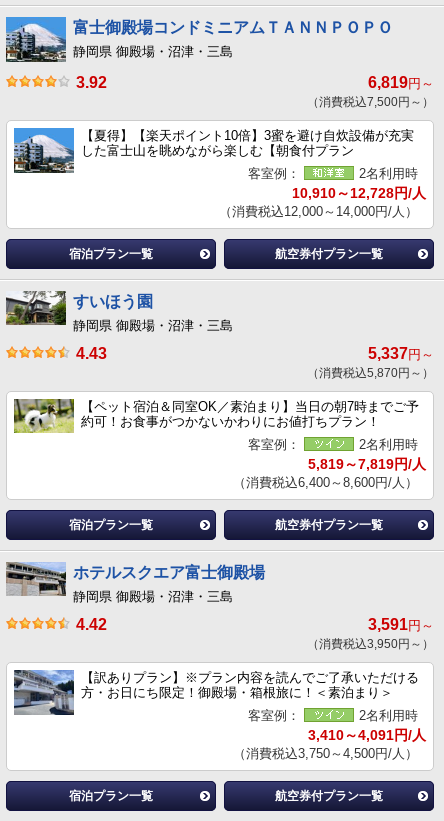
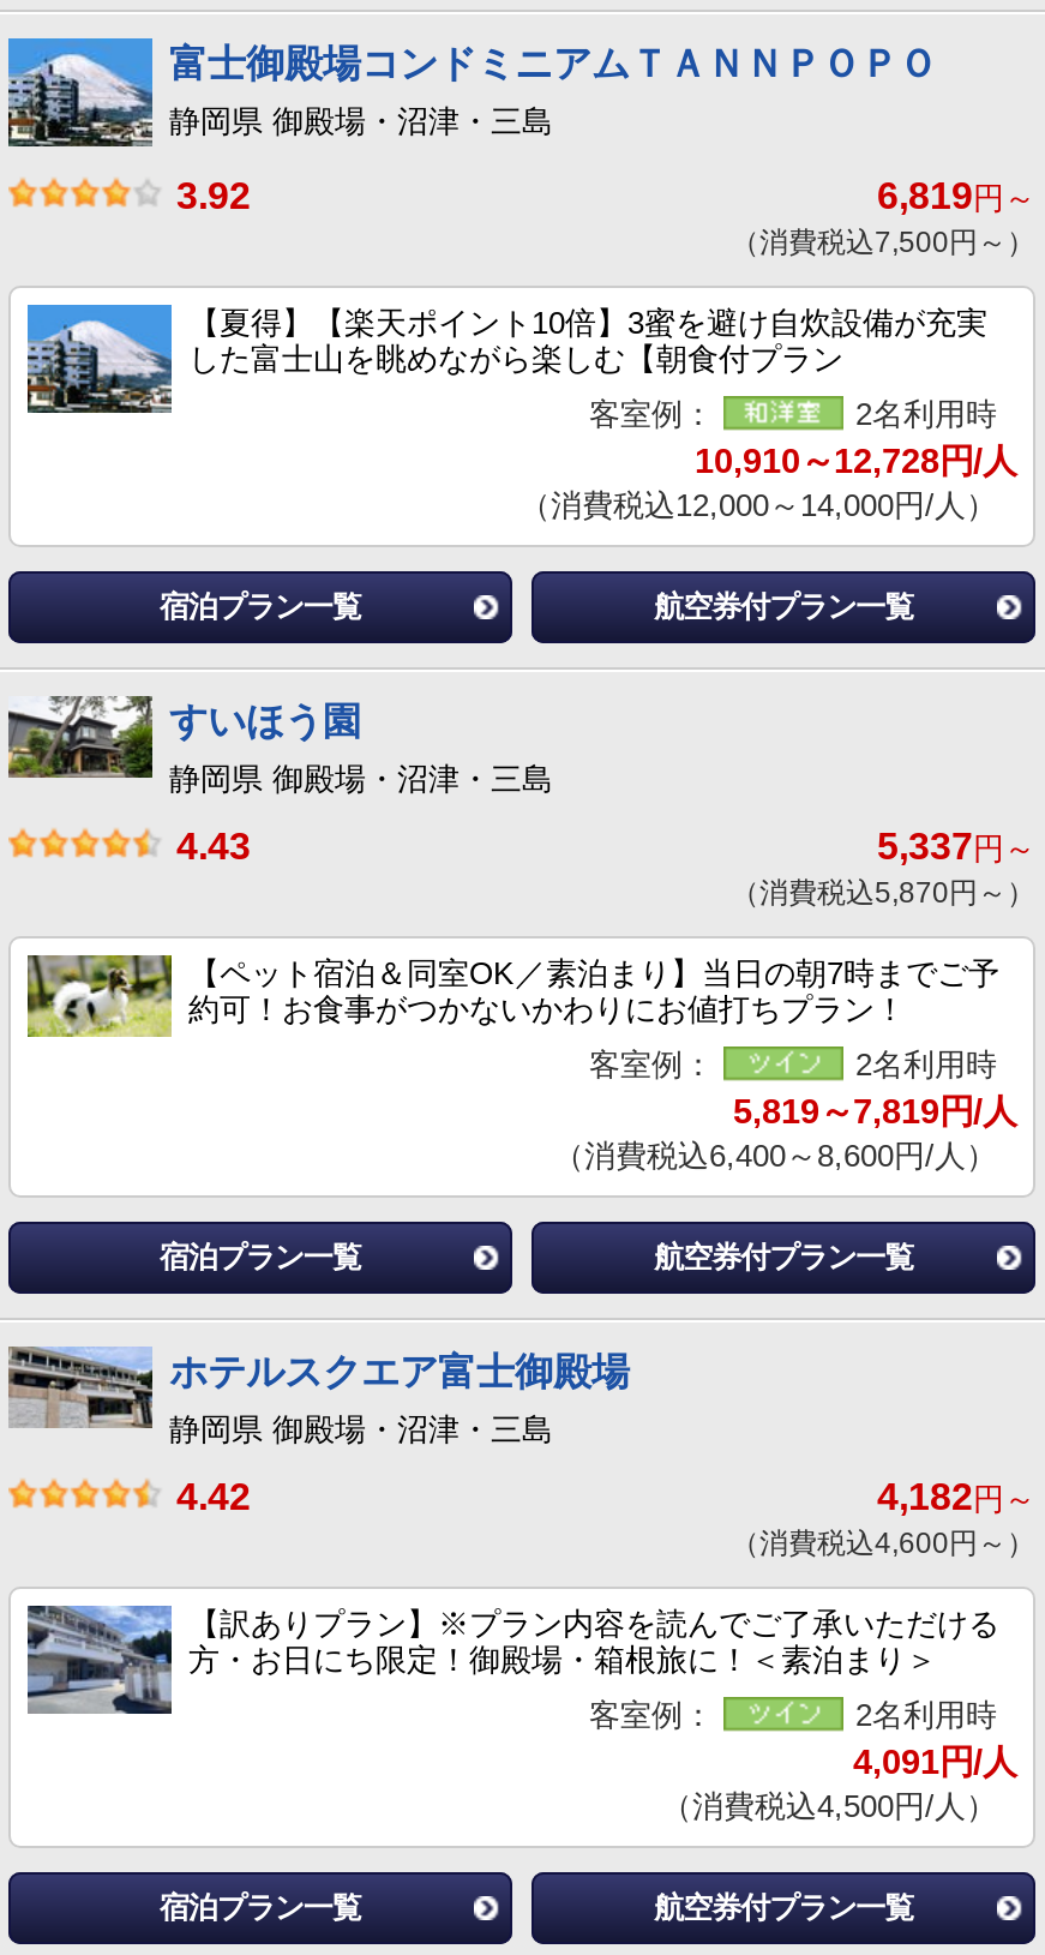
[368,616,434,633] 3,591円～ -> [877,1477,1035,1518] 4,182円～
[307,637,434,651] （消費税込3,950円～） -> [731,1527,1035,1561] （消費税込4,600円～）
[233,727,426,761] 3,410～4,091円/人 | （消費税込3,750～4,500円/人） -> [661,1743,1016,1825] 4,091円/人 | （消費税込4,500円/人）

